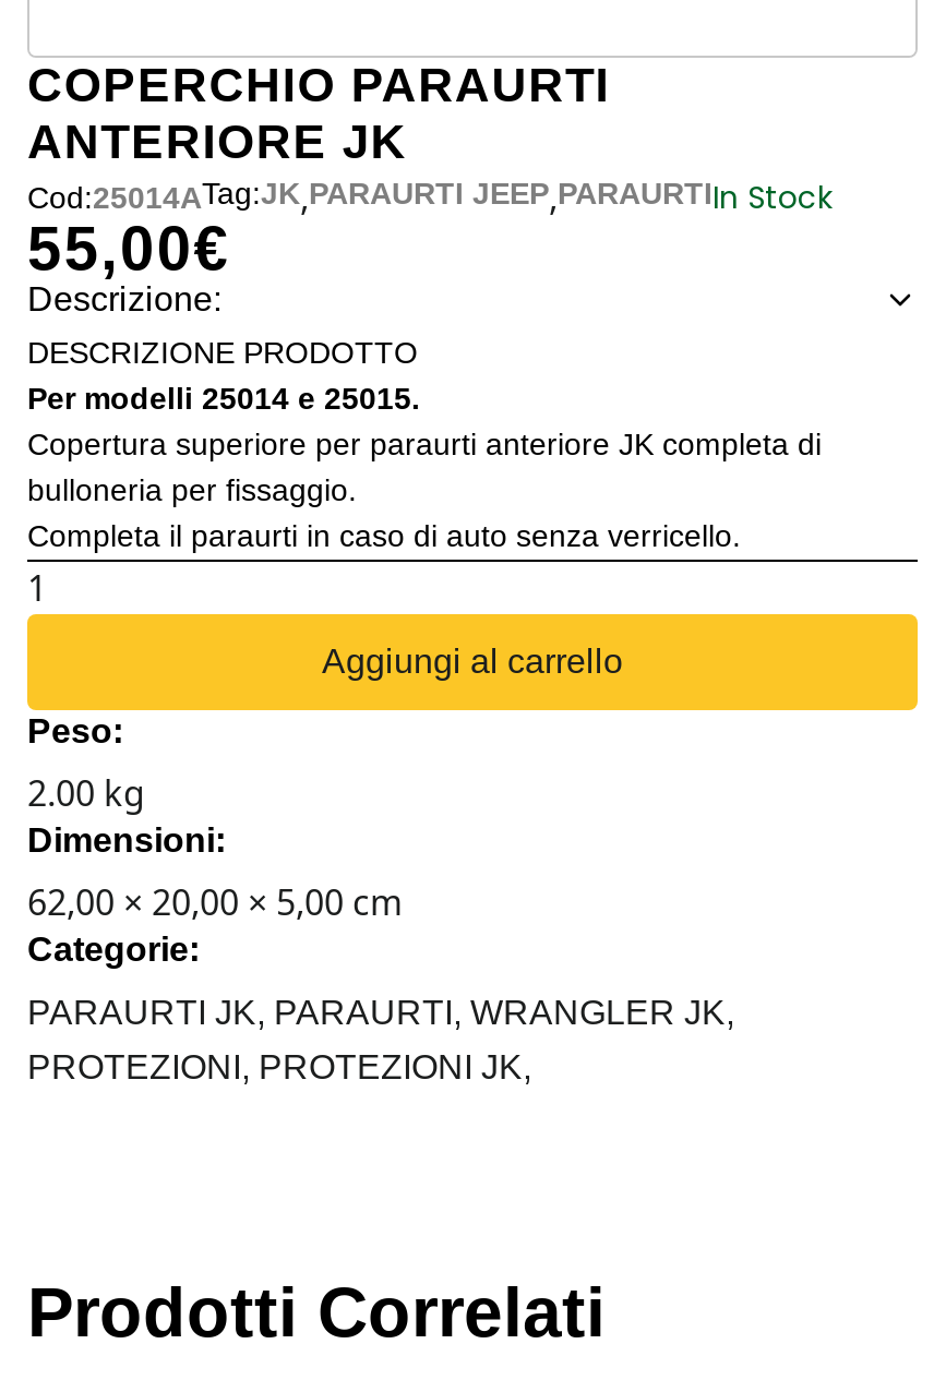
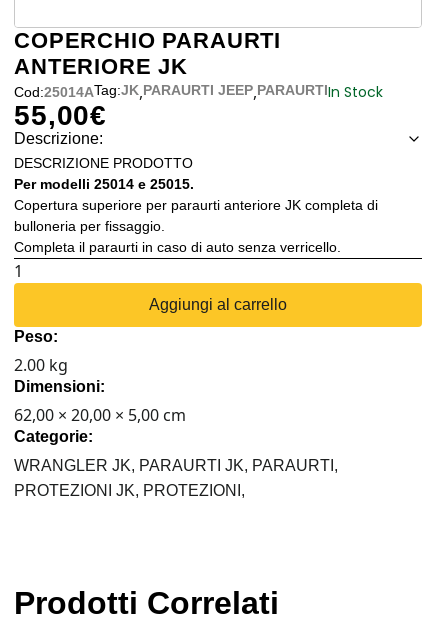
[27,994,734,1031] PARAURTI JK, PARAURTI, WRANGLER JK, -> [14,457,338,474] WRANGLER JK, PARAURTI JK, PARAURTI,
[27,1048,531,1085] PROTEZIONI, PROTEZIONI JK, -> [14,482,245,499] PROTEZIONI JK, PROTEZIONI,

